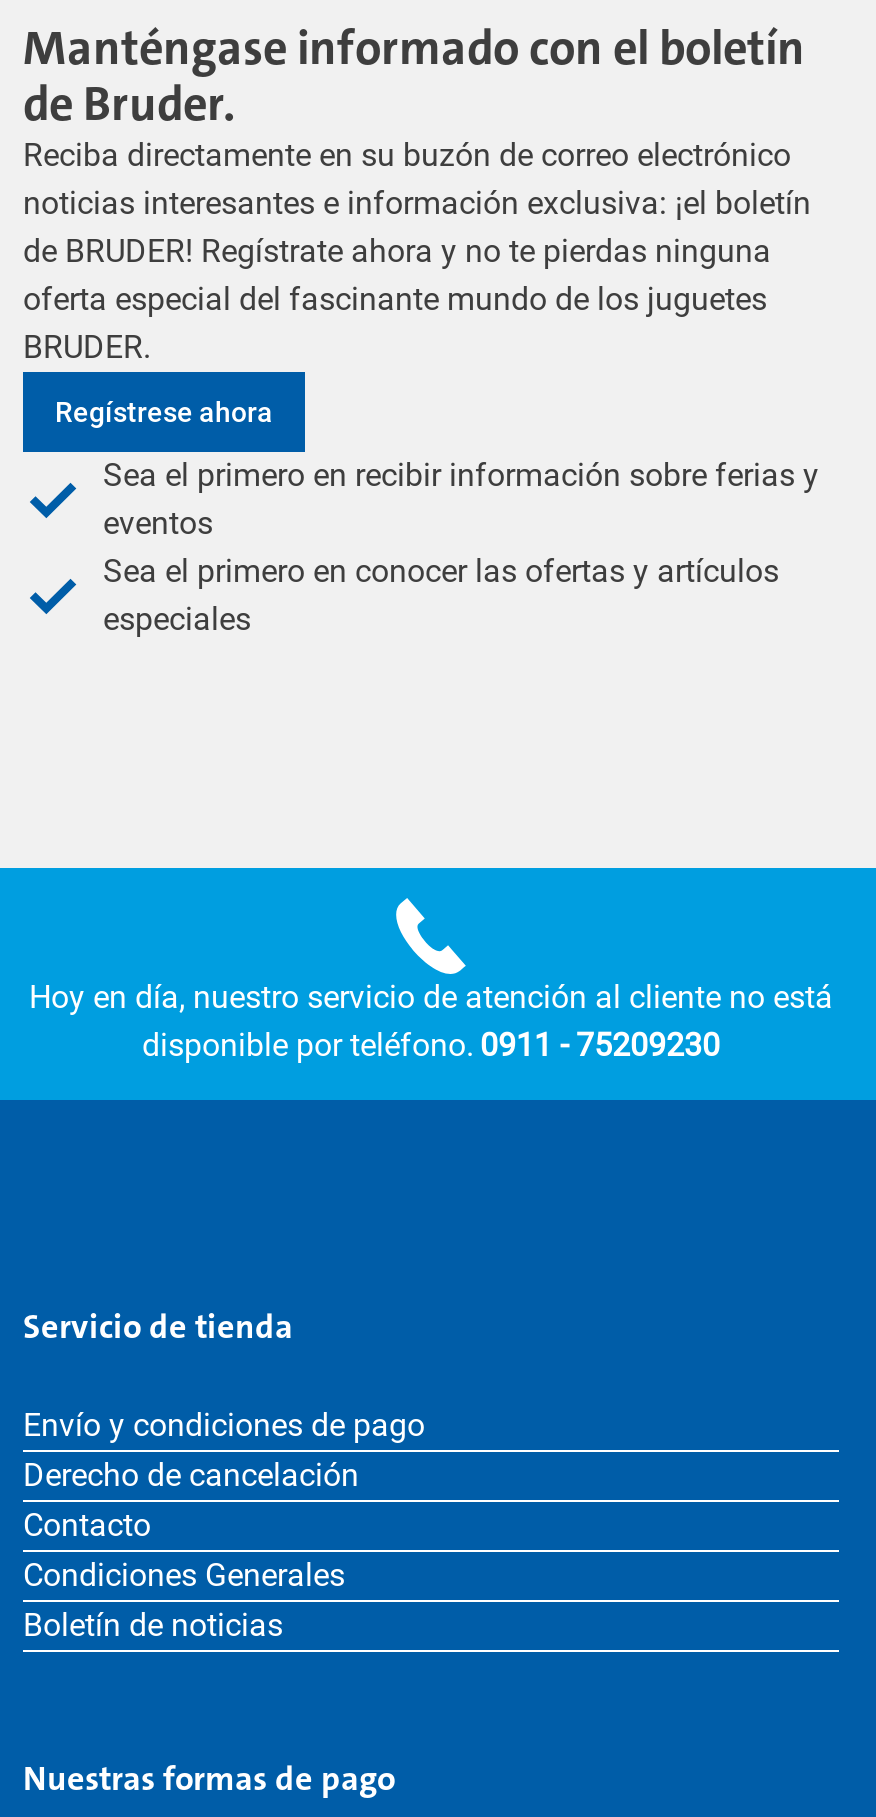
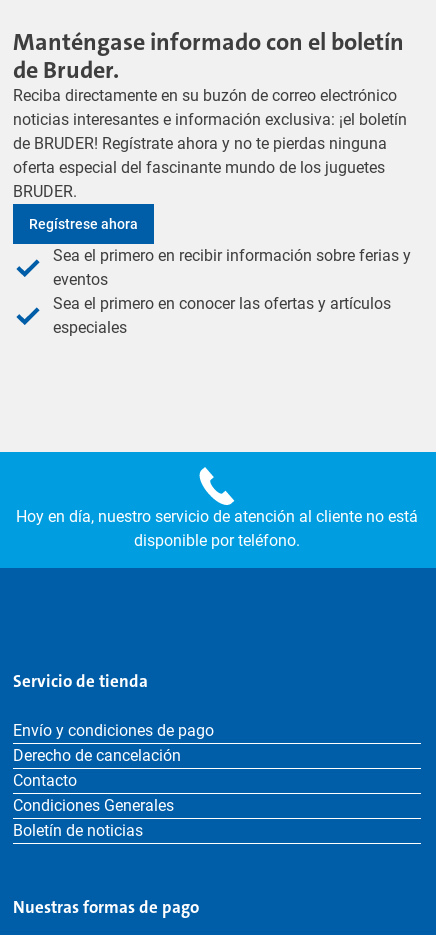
[142,1026,720,1064] disponible por teléfono. 0911 - 75209230 -> [134,531,300,550] disponible por teléfono.

